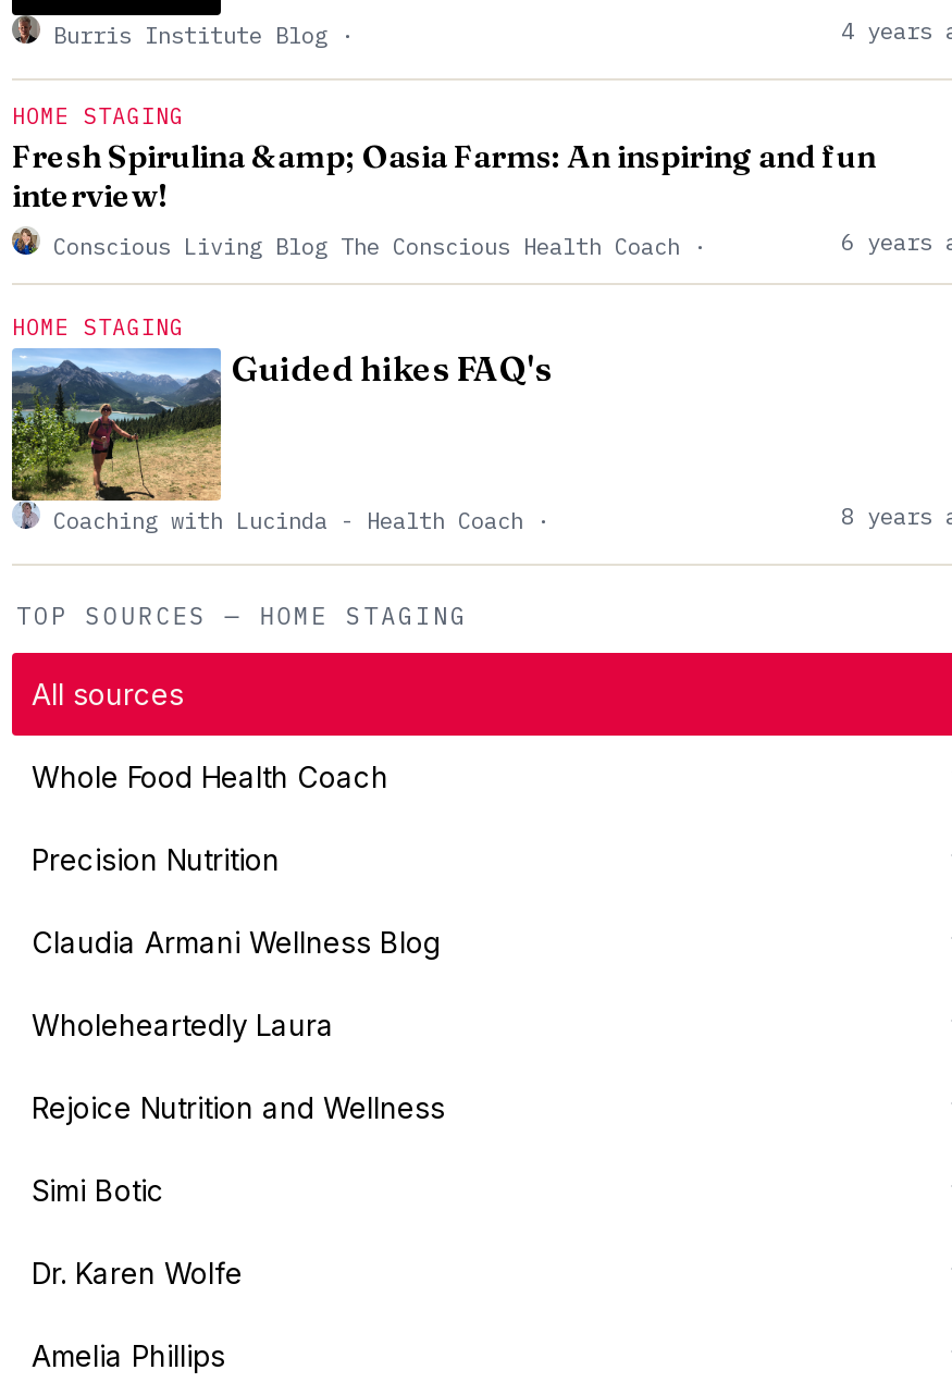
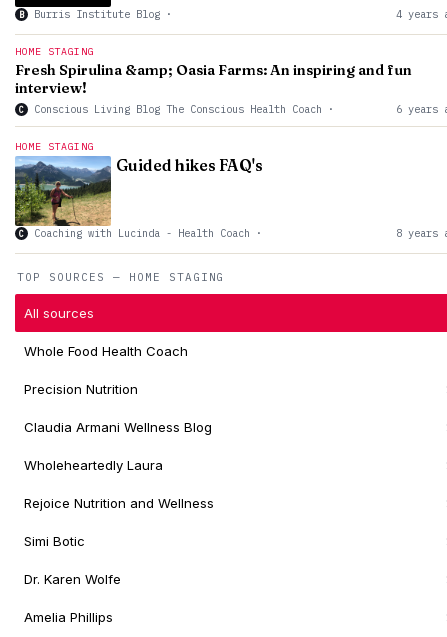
[40,20,354,50] Burris Institute Blog · -> [19,7,172,21] B Burris Institute Blog ·
[40,231,706,261] Conscious Living Blog The Conscious Health Coach · -> [19,102,334,116] C Conscious Living Blog The Conscious Health Coach ·
[40,505,549,535] Coaching with Lucinda - Health Coach · -> [19,226,262,240] C Coaching with Lucinda - Health Coach ·

